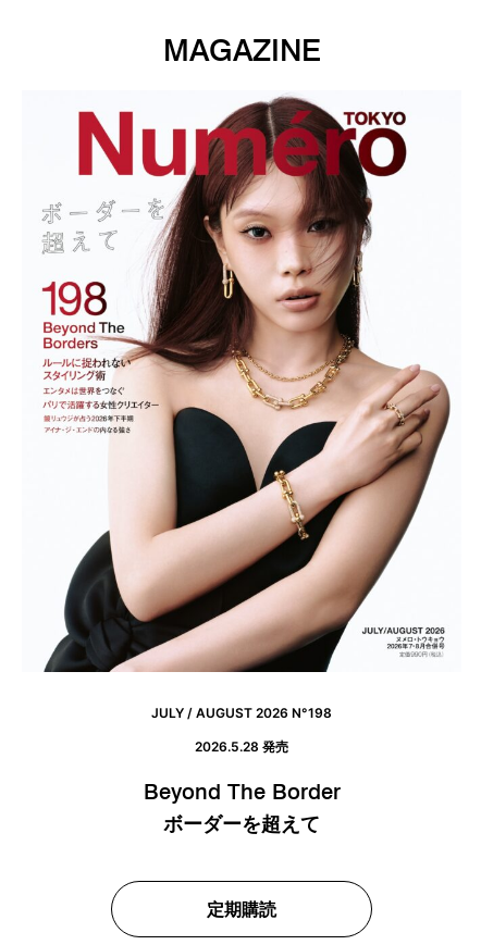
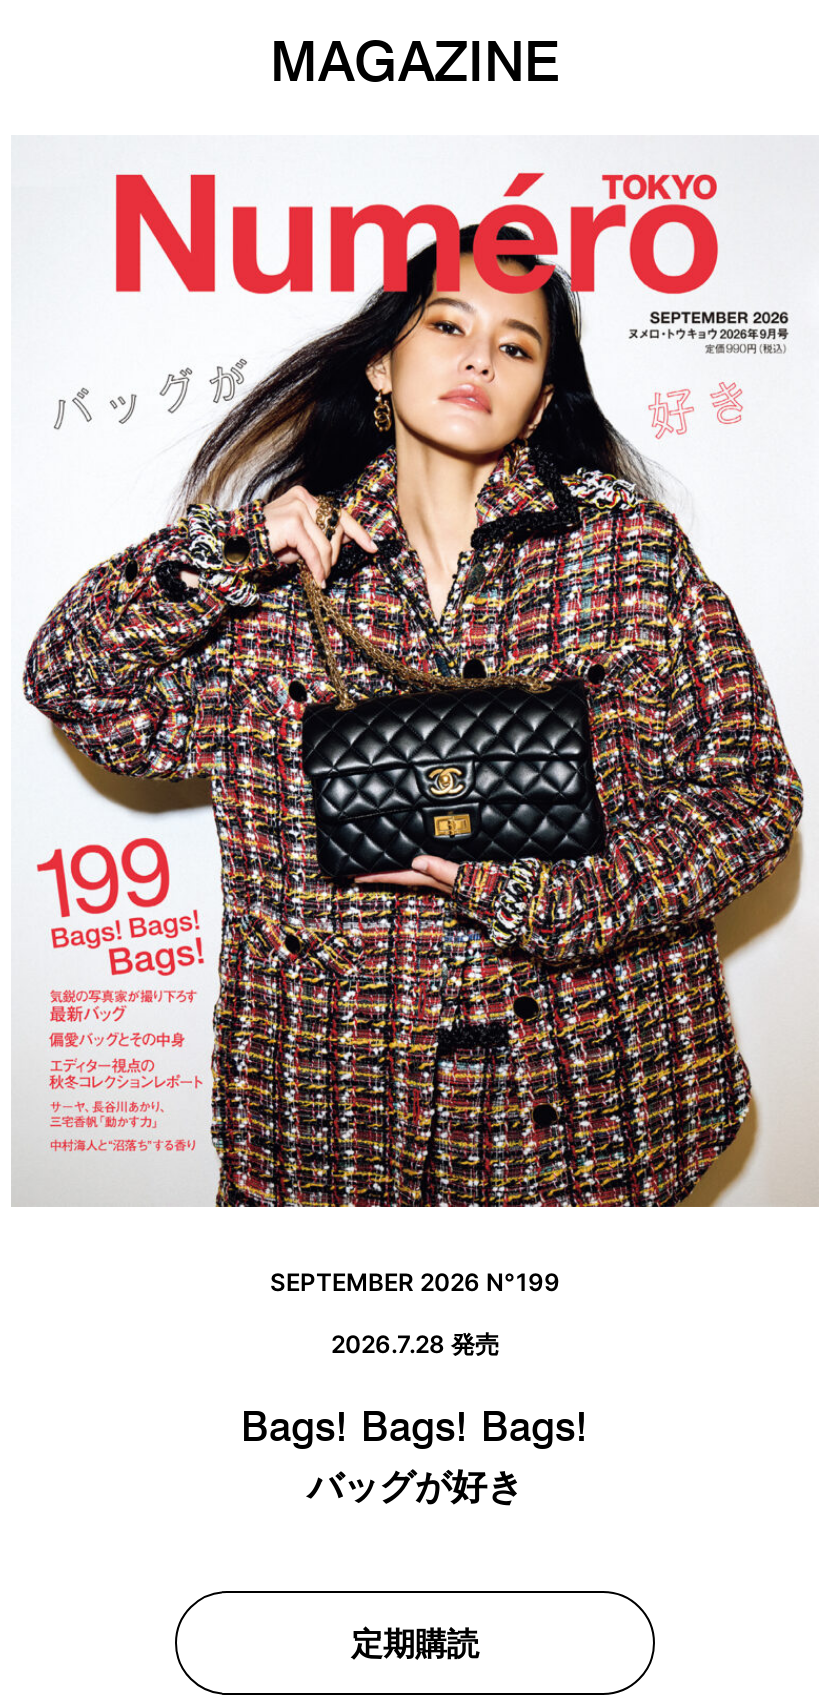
[23,96,460,722] [image] | JULY / AUGUST 2026 N°198 -> [11,147,819,1296] [image] | SEPTEMBER 2026 N°199
[195,739,288,755] 2026.5.28 発売 -> [331,1328,499,1358] 2026.7.28 発売
[143,779,340,836] Beyond The Border | ボーダーを超えて -> [241,1402,589,1506] Bags! Bags! Bags! | バッグが好き

